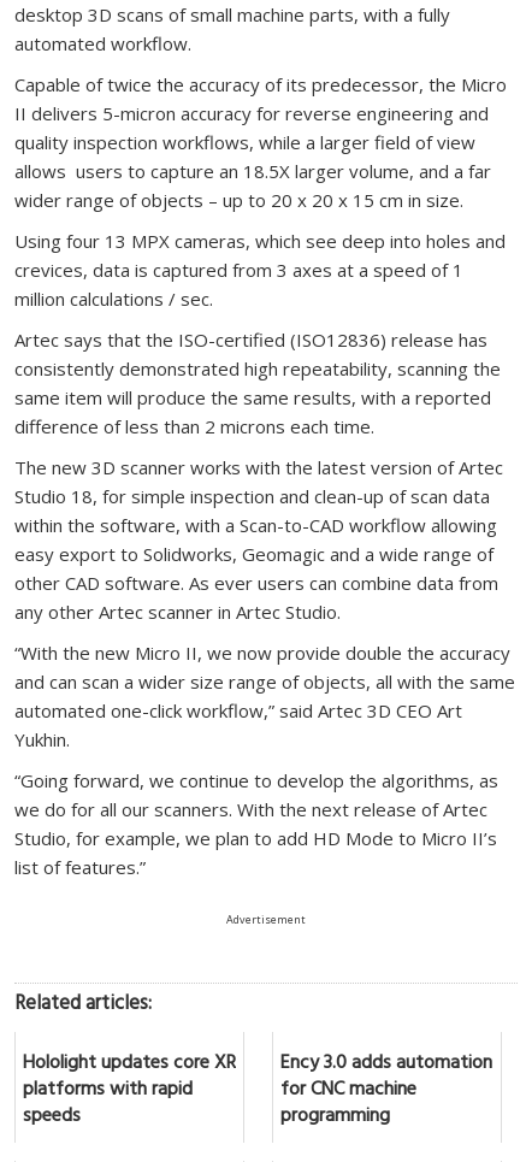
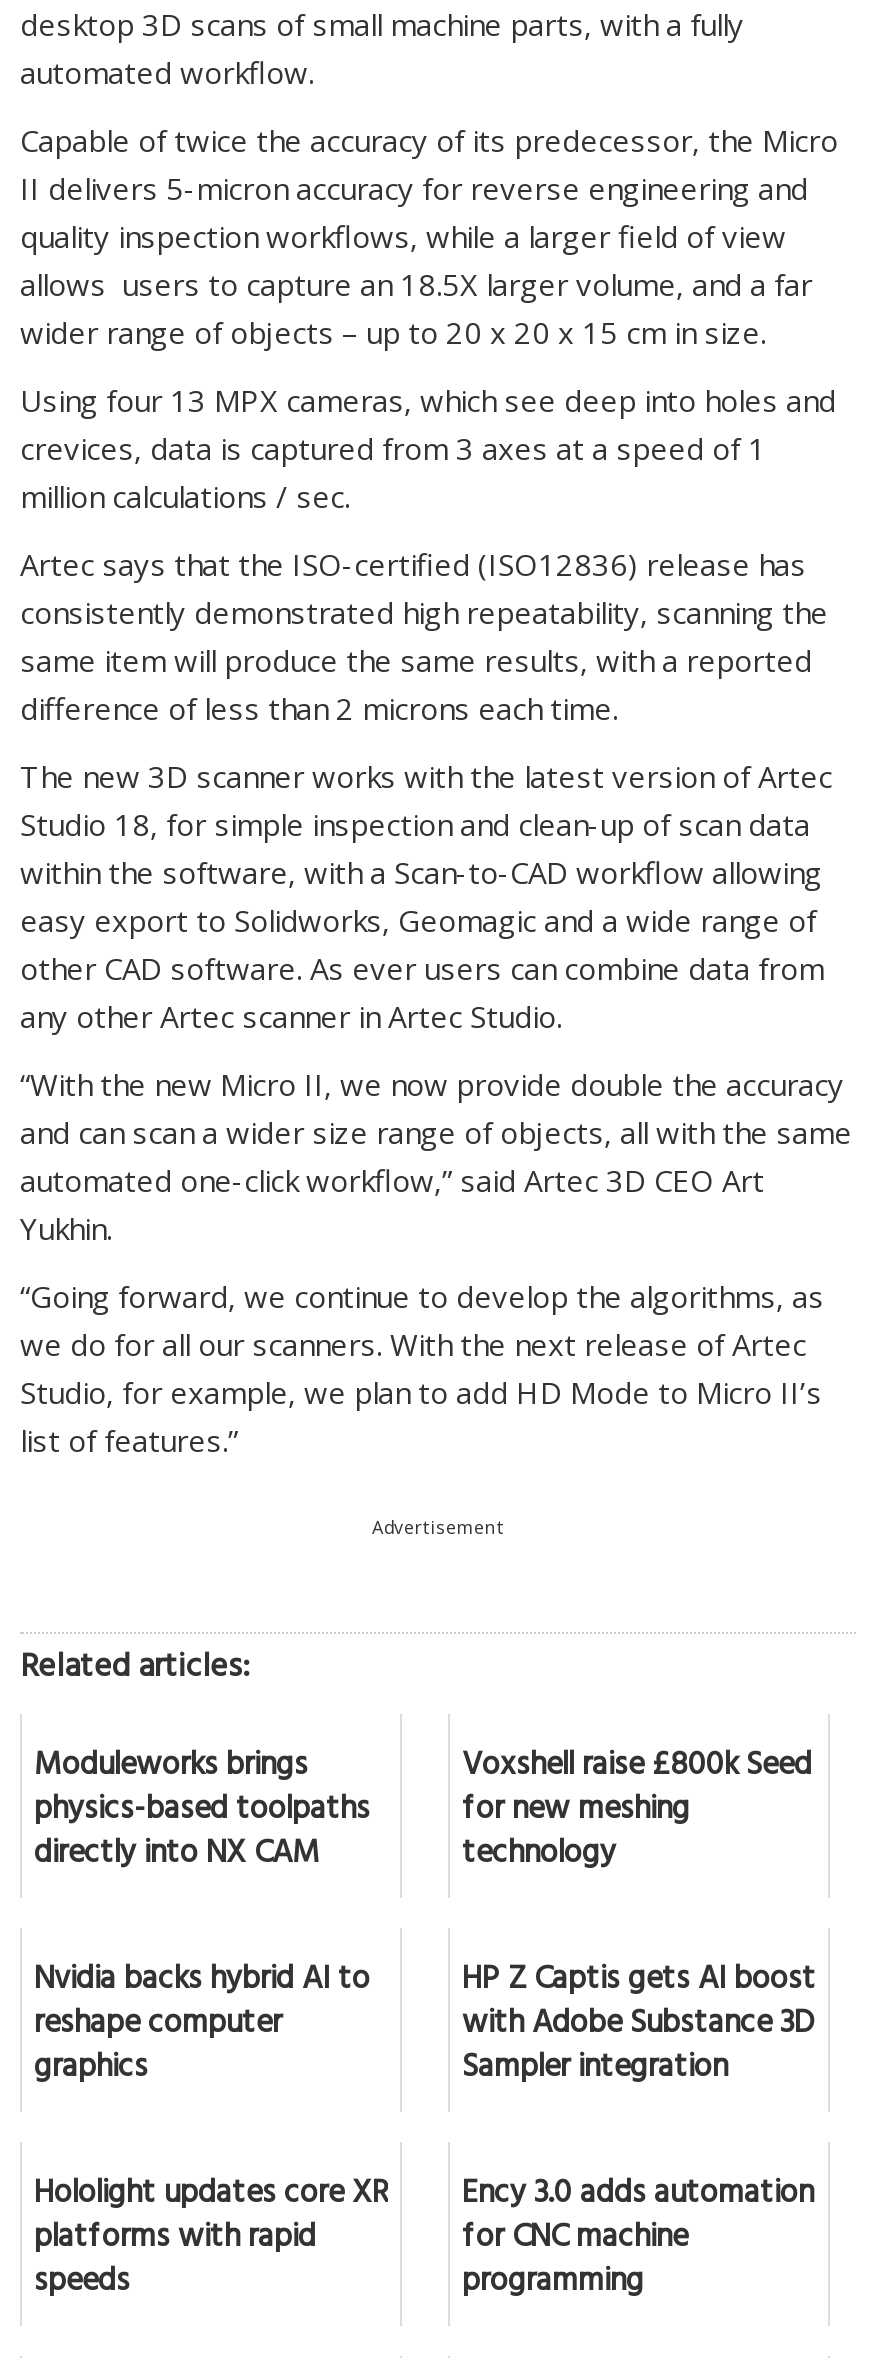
none -> [34,1737,370,1885] Moduleworks brings | physics-based toolpaths | directly into NX CAM
none -> [34,1737,812,2099] Voxshell raise £800k Seed | for new meshing | technology | Nvidia backs hybrid AI to | reshape computer | graphics
none -> [462,1951,816,2099] HP Z Captis gets AI boost | with Adobe Substance 3D | Sampler integration

